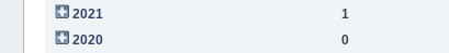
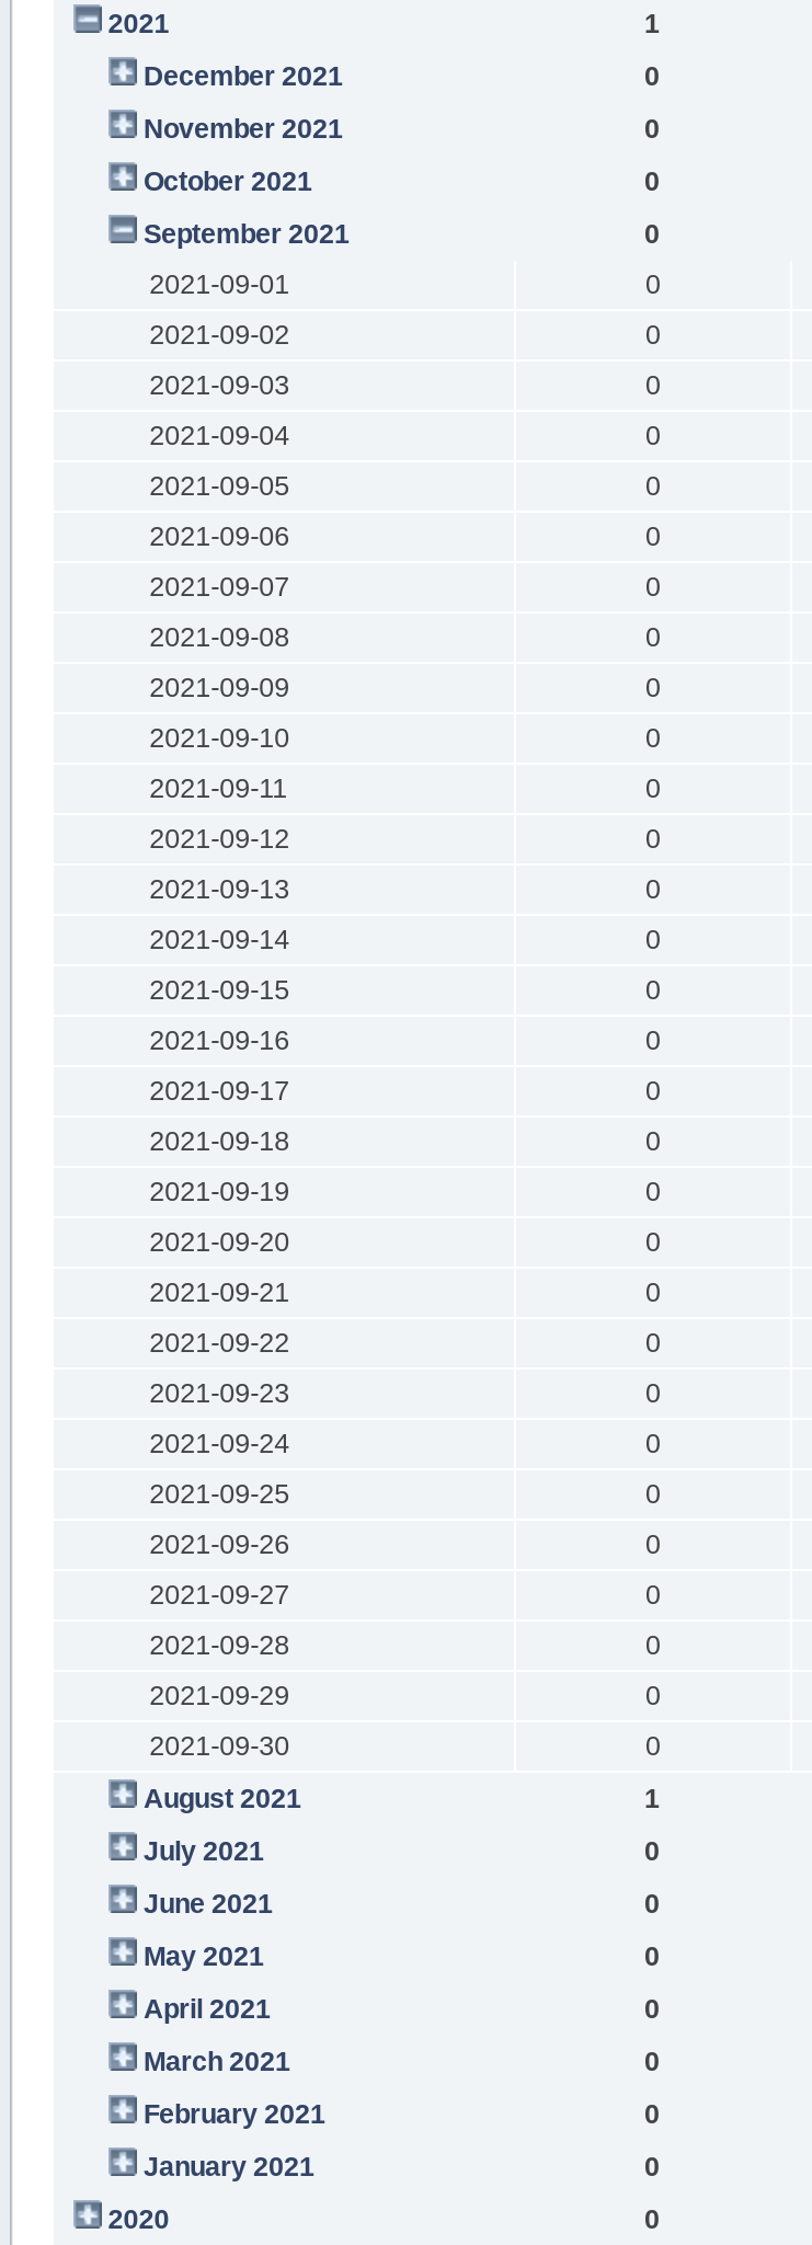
none -> [144,61,661,2183] December 2021 | 0 | November 2021 | 0 | October 2021 | 0 | September 2021 | 0 | 2021-09-01 | 0 | 2021-09-02 | 0 | 2021-09-03 | 0 | 2021-09-04 | 0 | 2021-09-05 | 0 | 2021-09-06 | 0 | 2021-09-07 | 0 | 2021-09-08 | 0 | 2021-09-09 | 0 | 2021-09-10 | 0 | 2021-09-11 | 0 | 2021-09-12 | 0 | 2021-09-13 | 0 | 2021-09-14 | 0 | 2021-09-15 | 0 | 2021-09-16 | 0 | 2021-09-17 | 0 | 2021-09-18 | 0 | 2021-09-19 | 0 | 2021-09-20 | 0 | 2021-09-21 | 0 | 2021-09-22 | 0 | 2021-09-23 | 0 | 2021-09-24 | 0 | 2021-09-25 | 0 | 2021-09-26 | 0 | 2021-09-27 | 0 | 2021-09-28 | 0 | 2021-09-29 | 0 | 2021-09-30 | 0 | August 2021 | 1 | July 2021 | 0 | June 2021 | 0 | May 2021 | 0 | April 2021 | 0 | March 2021 | 0 | February 2021 | 0 | January 2021 | 0

